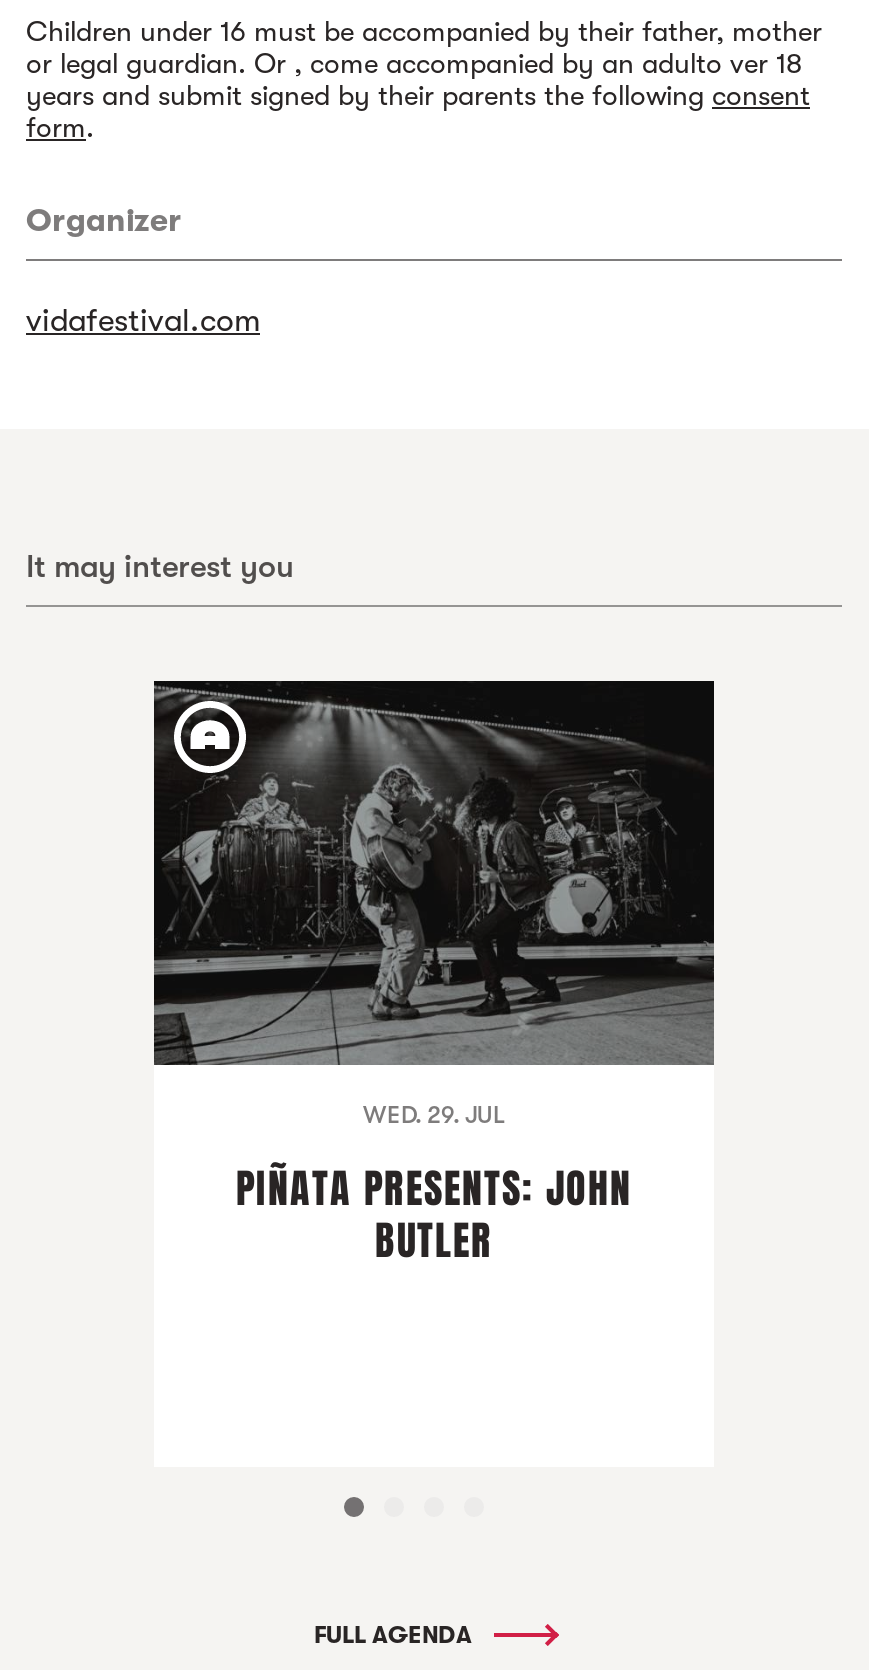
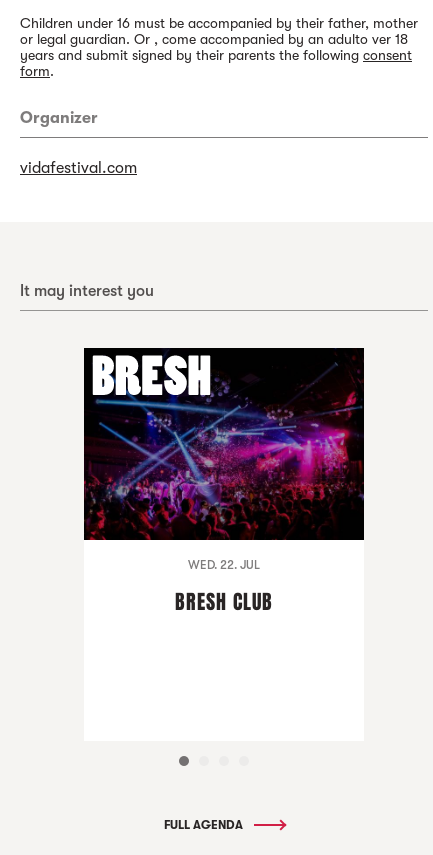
[154,685,716,1128] [image] | WED. 29. JUL -> [83,350,364,571] [image] | WED. 22. JUL
[236,1158,632,1270] PIÑATA PRESENTS: JOHN | BUTLER -> [175,586,273,616] BRESH CLUB

